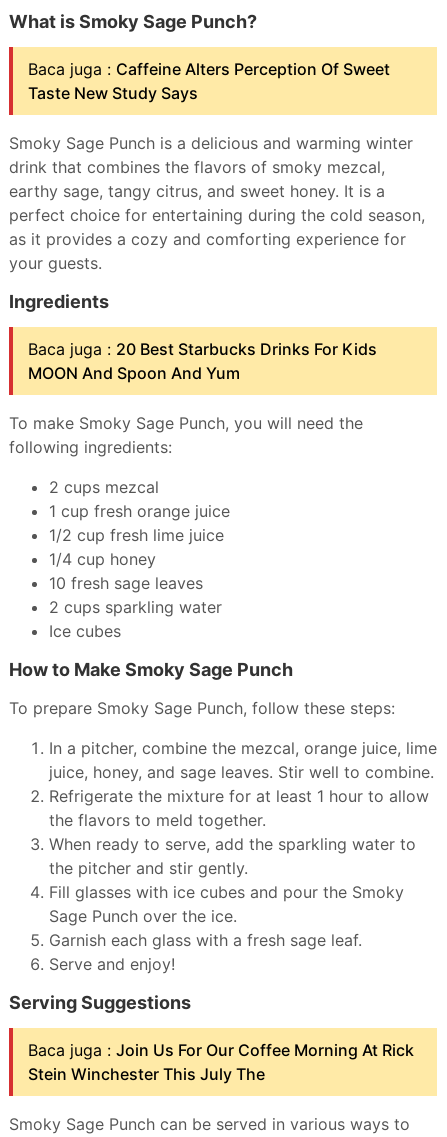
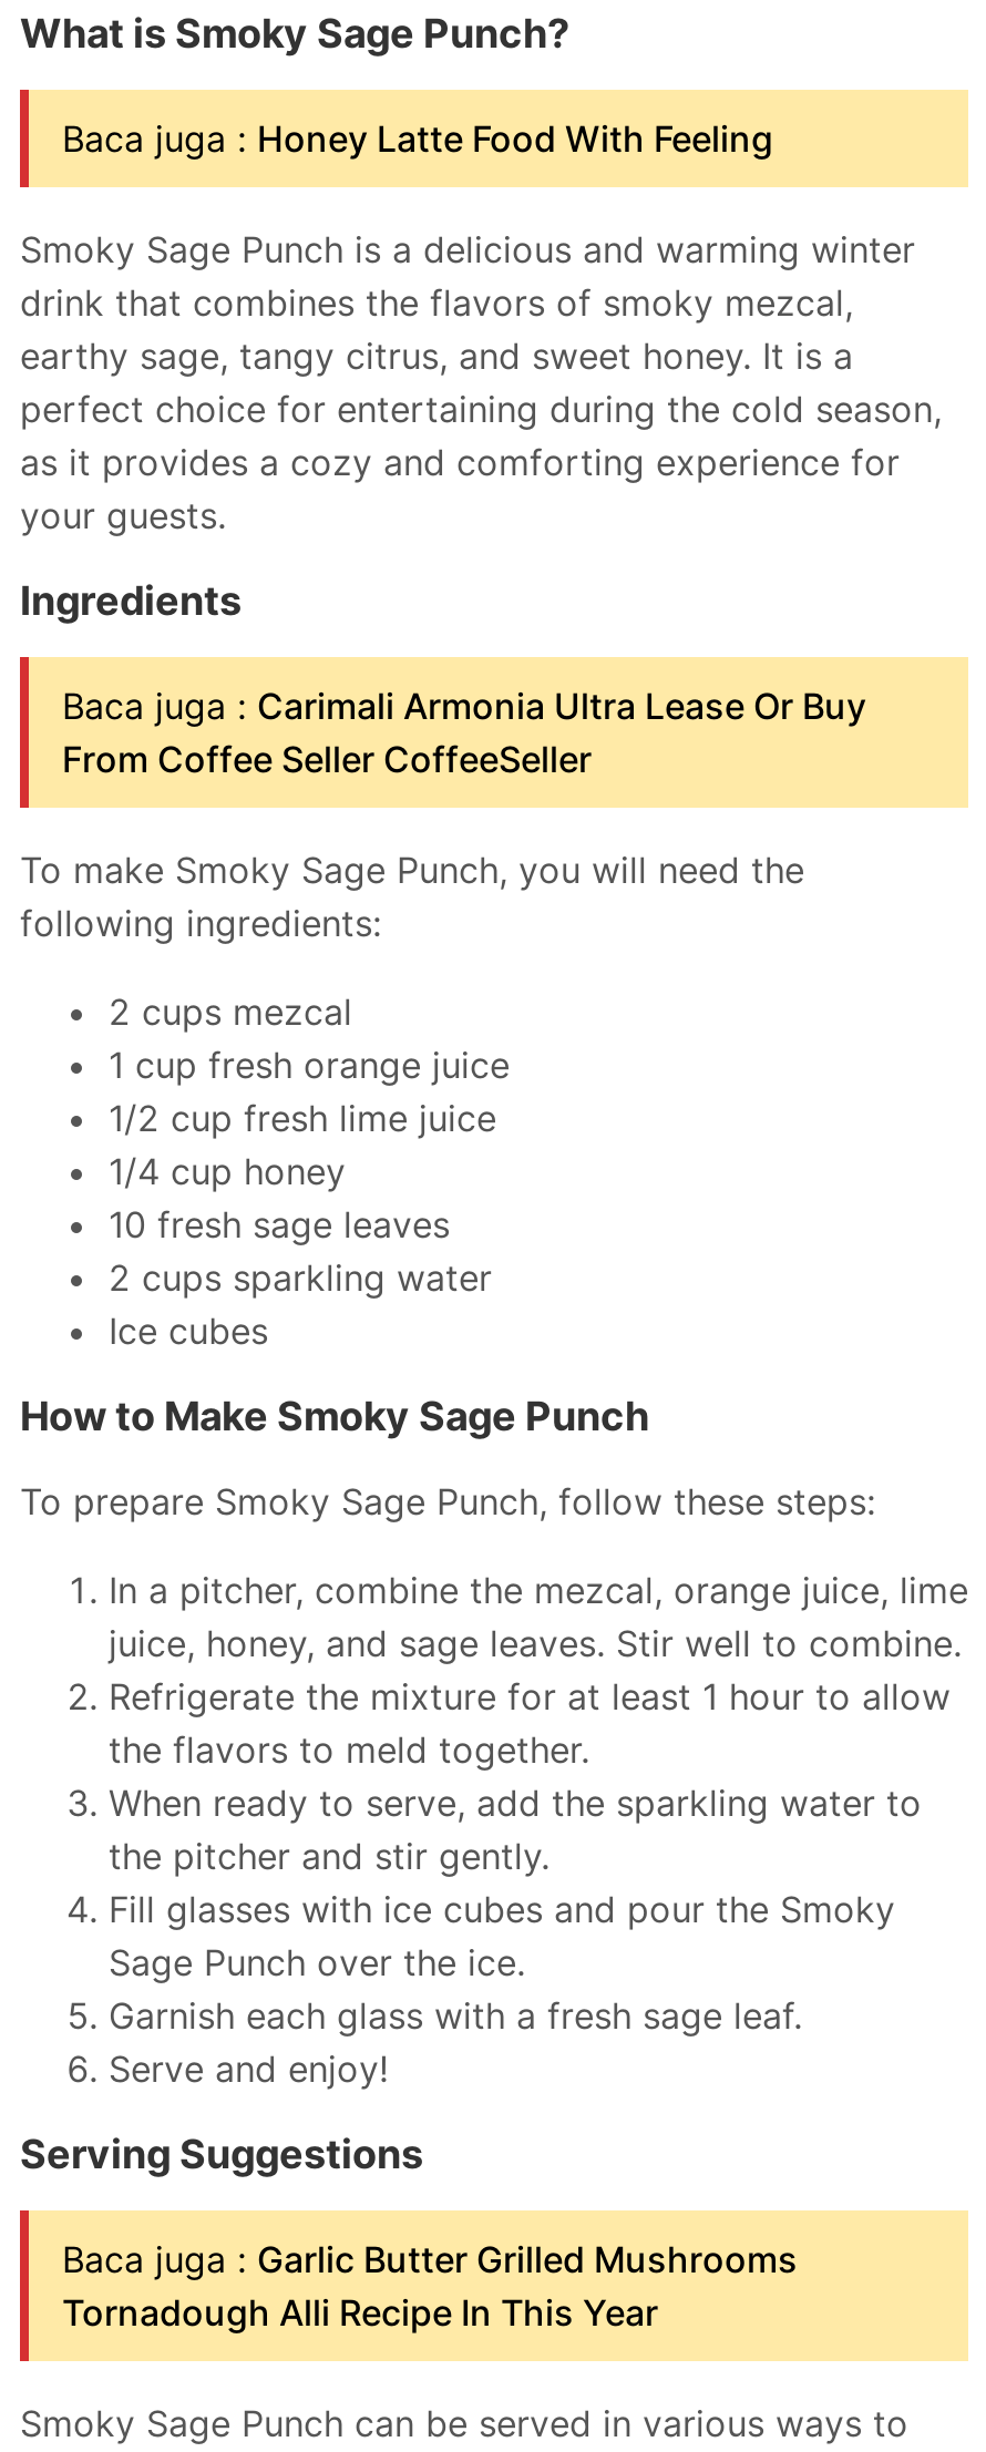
[28,59,390,103] Baca juga : Caffeine Alters Perception Of Sweet | Taste New Study Says -> [62,116,773,161] Baca juga : Honey Latte Food With Feeling
[28,339,377,383] Baca juga : 20 Best Starbucks Drinks For Kids | MOON And Spoon And Yum -> [62,684,866,781] Baca juga : Carimali Armonia Ultra Lease Or Buy | From Coffee Seller CoffeeSeller
[28,1040,414,1084] Baca juga : Join Us For Our Coffee Morning At Rick | Stein Winchester This July The -> [62,2237,798,2335] Baca juga : Garlic Butter Grilled Mushrooms | Tornadough Alli Recipe In This Year

